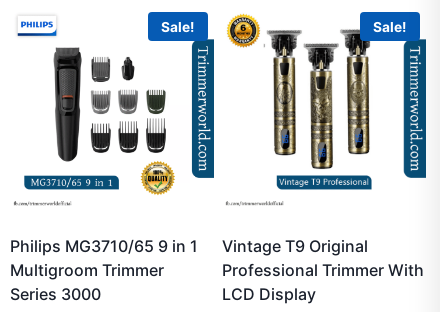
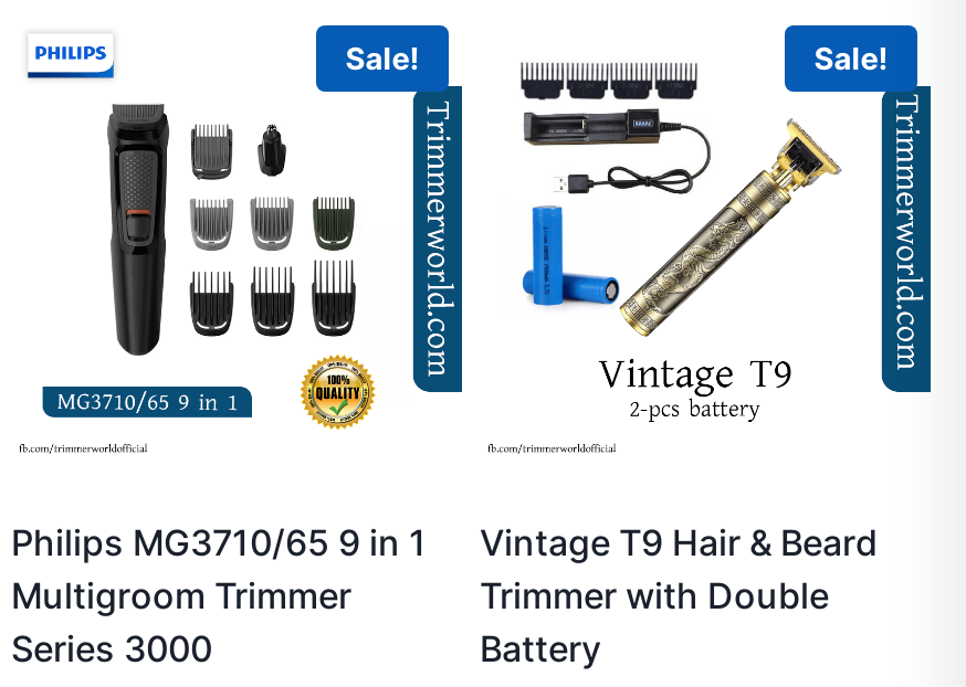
[226,11,424,191] [image] -> [491,22,924,422] [image]
[222,236,424,304] Vintage T9 Original | Professional Trimmer With | LCD Display -> [480,521,878,671] Vintage T9 Hair & Beard | Trimmer with Double | Battery

